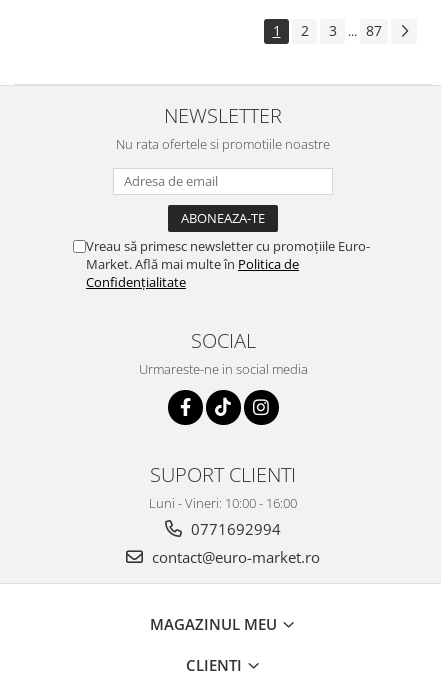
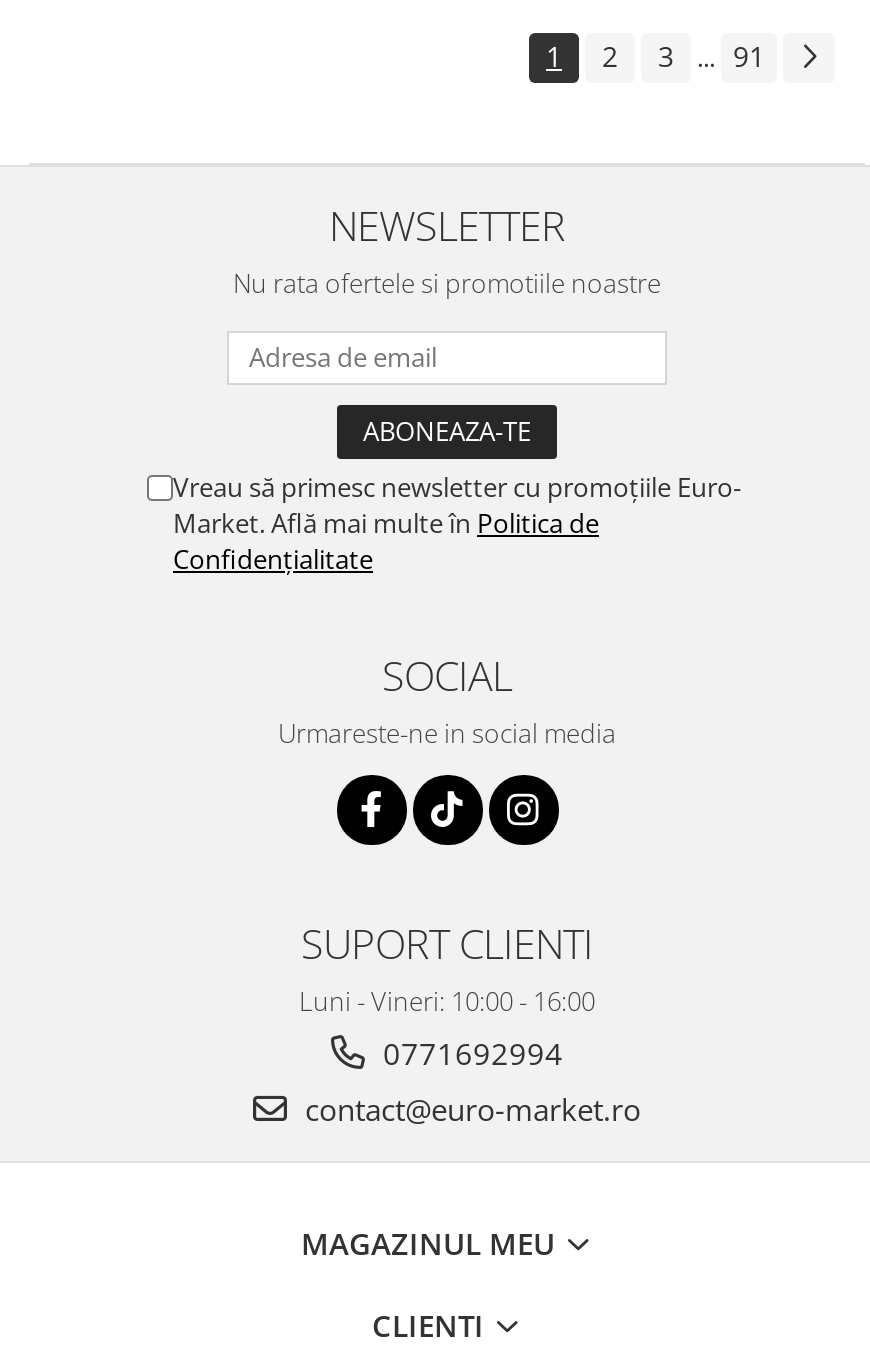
[272,21,382,40] 1 2 3 ... 87 -> [546,37,765,75] 1 2 3 ... 91

